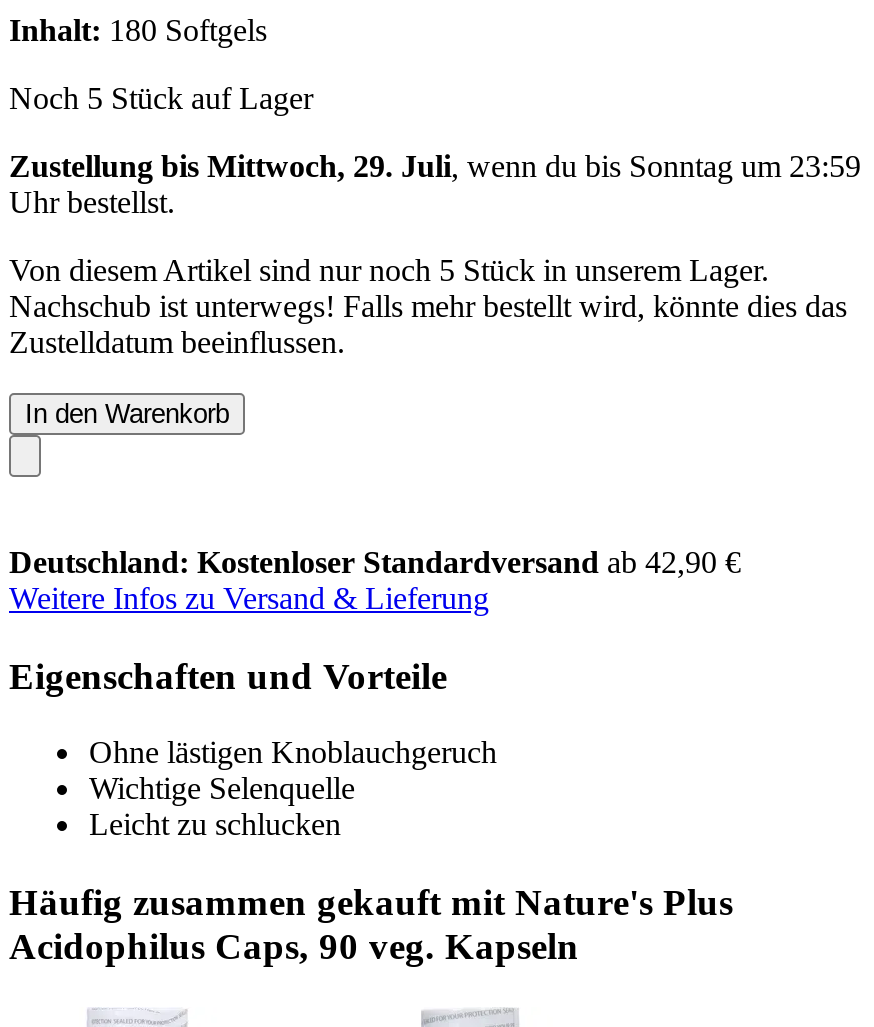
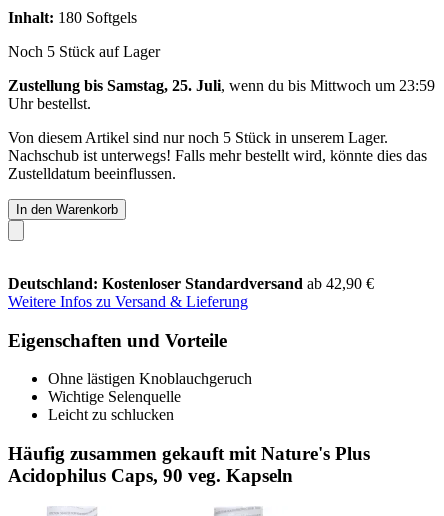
[9,149,861,183] Zustellung bis Mittwoch, 29. Juli, wenn du bis Sonntag um 23:59 -> [8,77,435,94] Zustellung bis Samstag, 25. Juli, wenn du bis Mittwoch um 23:59

